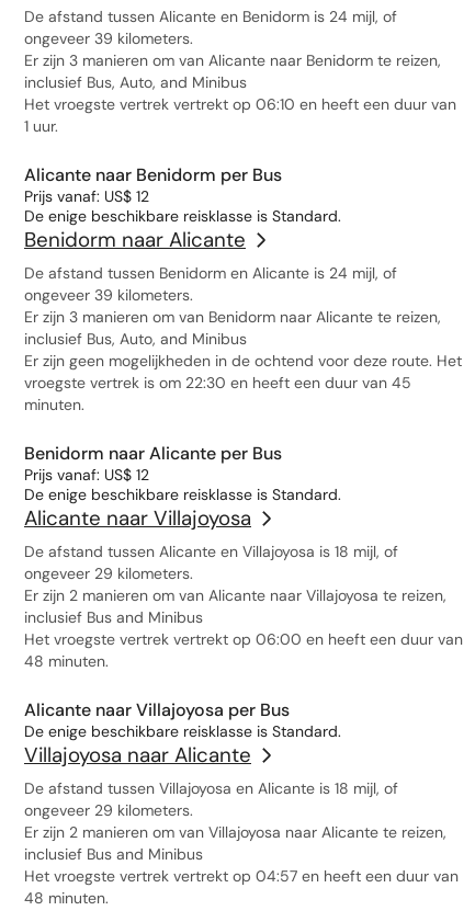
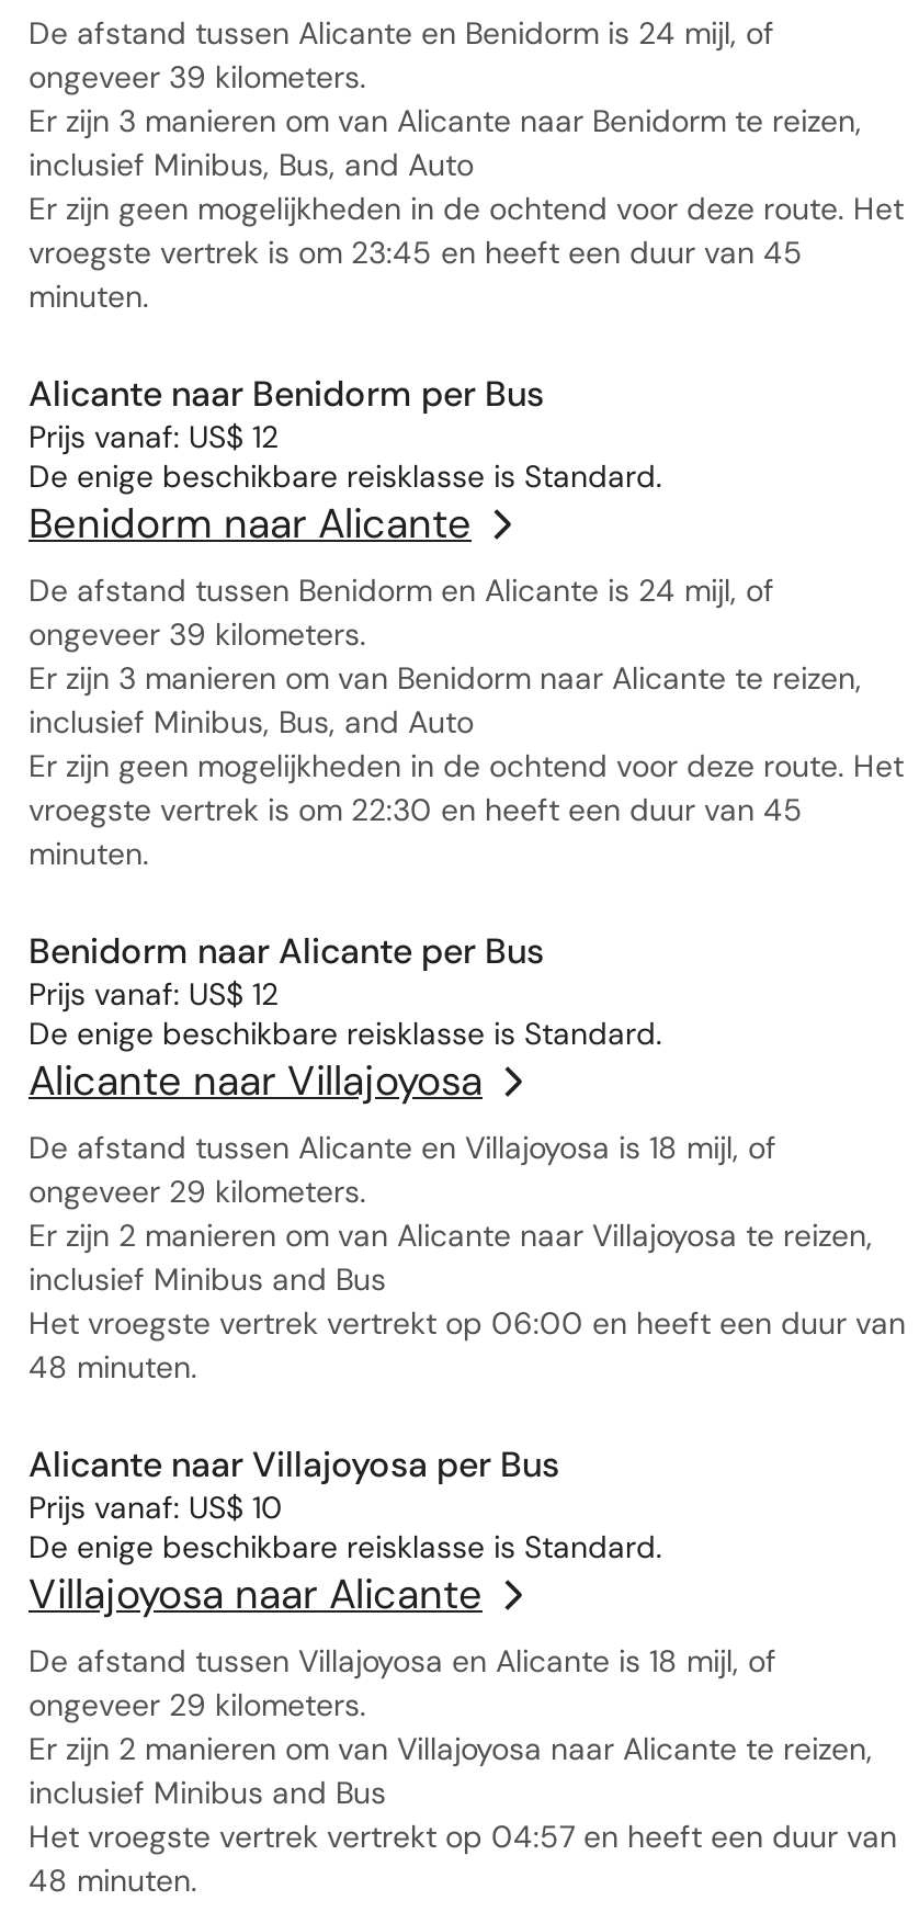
[24,72,456,136] inclusief Bus, Auto, and Minibus | Het vroegste vertrek vertrekt op 06:10 en heeft een duur van | 1 uur. -> [29,145,904,316] inclusief Minibus, Bus, and Auto | Er zijn geen mogelijkheden in de ochtend voor deze route. Het | vroegste vertrek is om 23:45 en heeft een duur van 45 | minuten.
[24,329,247,349] inclusief Bus, Auto, and Minibus -> [29,702,474,742] inclusief Minibus, Bus, and Auto
[24,607,203,627] inclusief Bus and Minibus -> [29,1259,386,1299] inclusief Minibus and Bus
none -> [29,1488,283,1527] Prijs vanaf: US$ 10
[24,844,203,864] inclusief Bus and Minibus -> [29,1773,386,1812] inclusief Minibus and Bus

